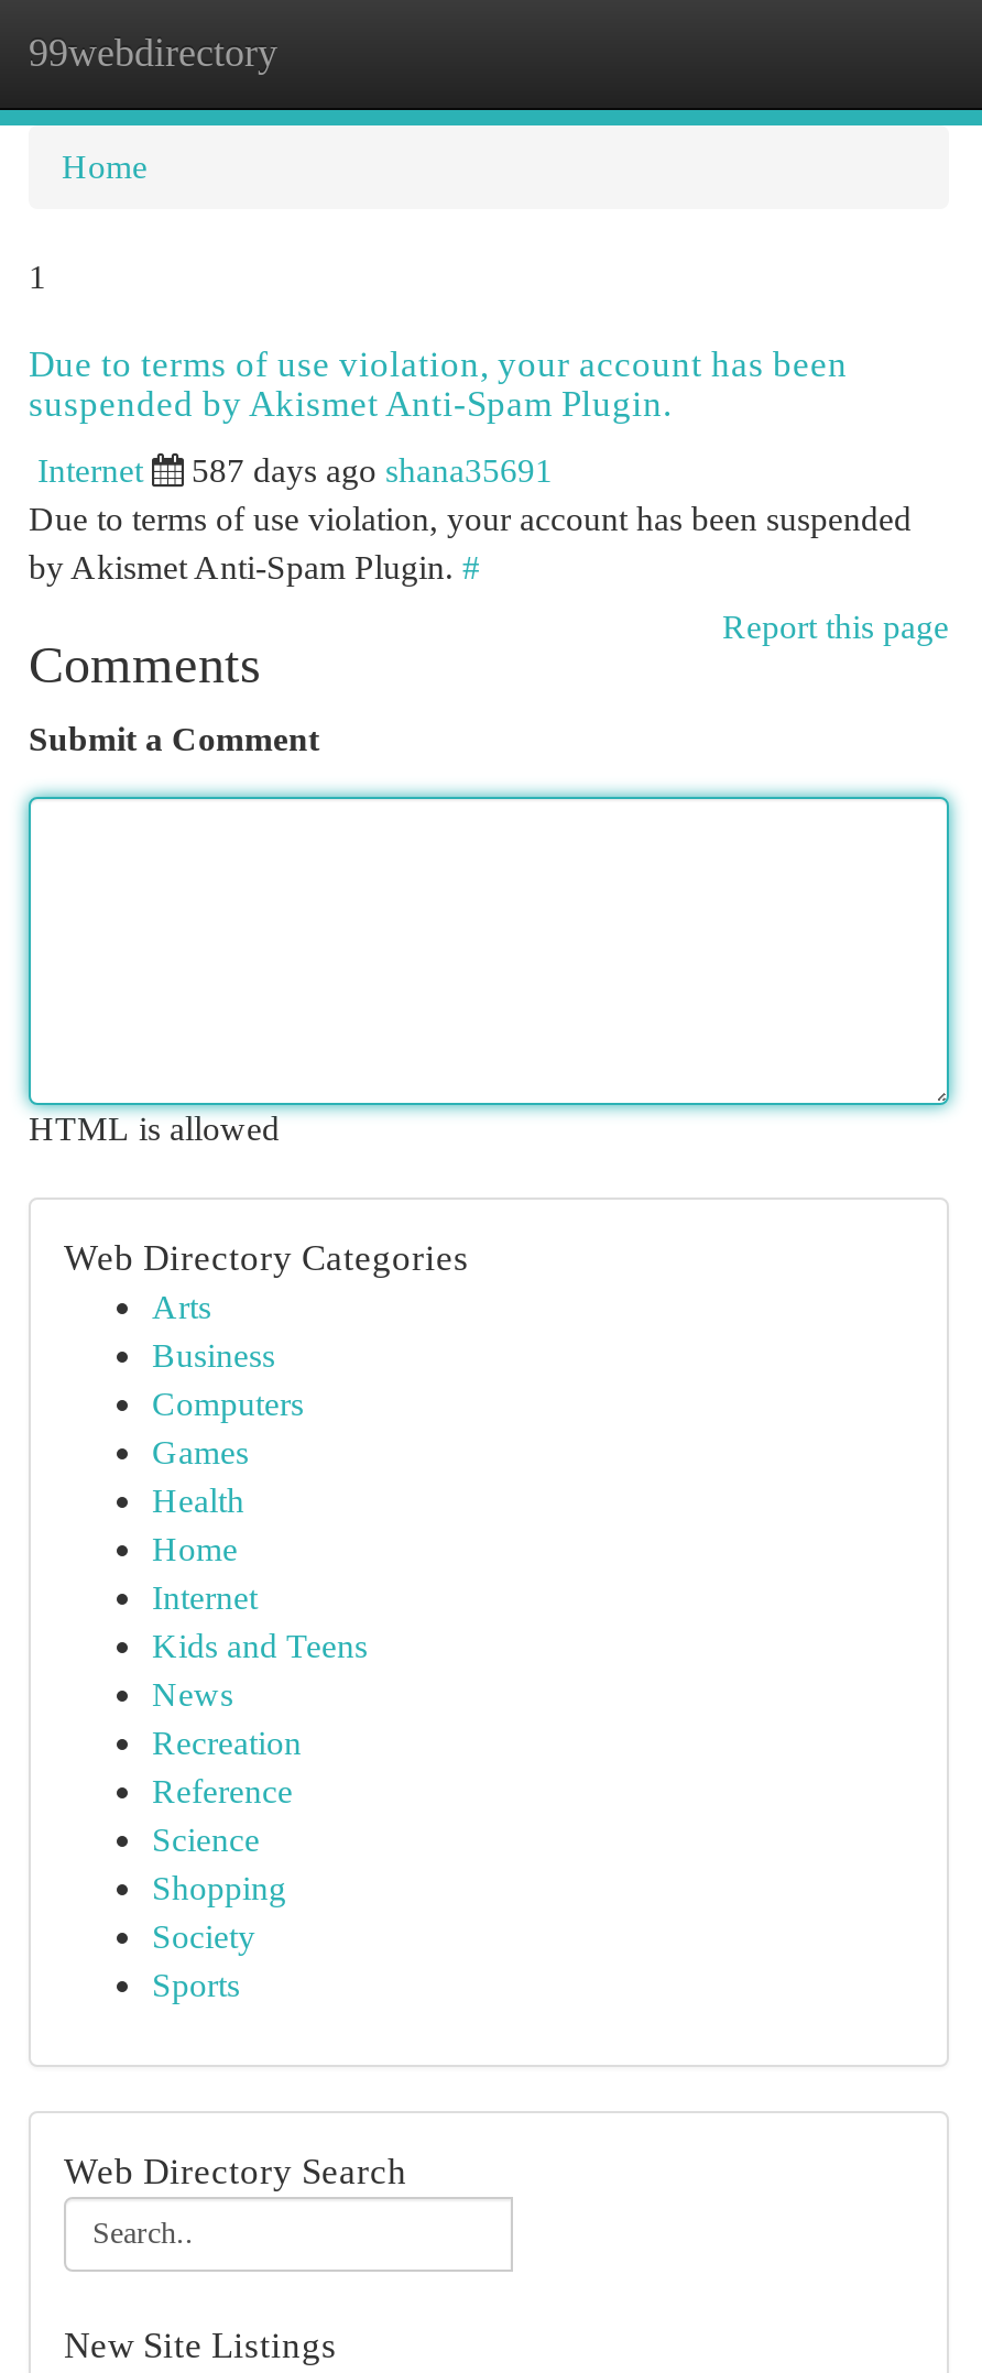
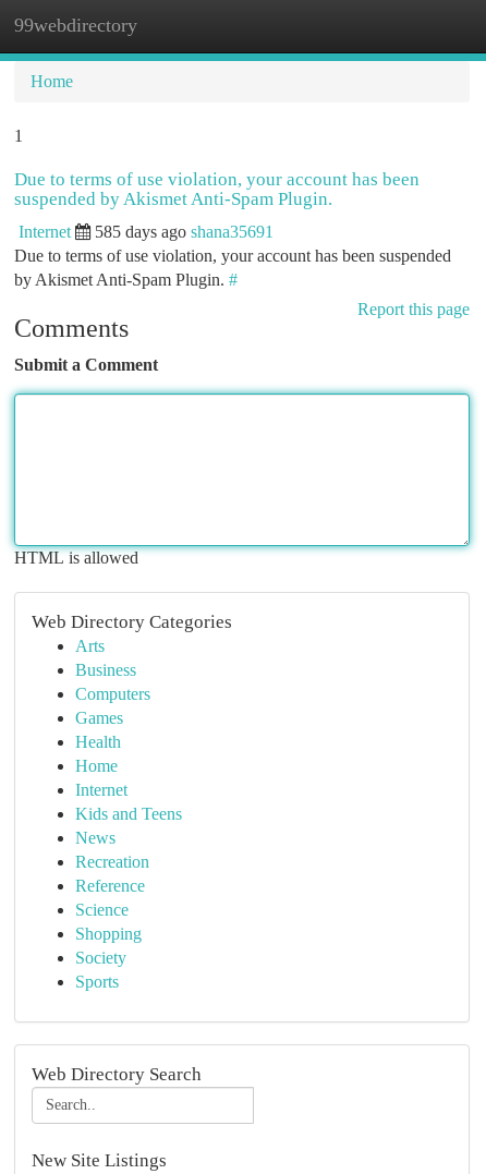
[192,451,553,489] 587 days ago shana35691 -> [95,222,274,241] 585 days ago shana35691

